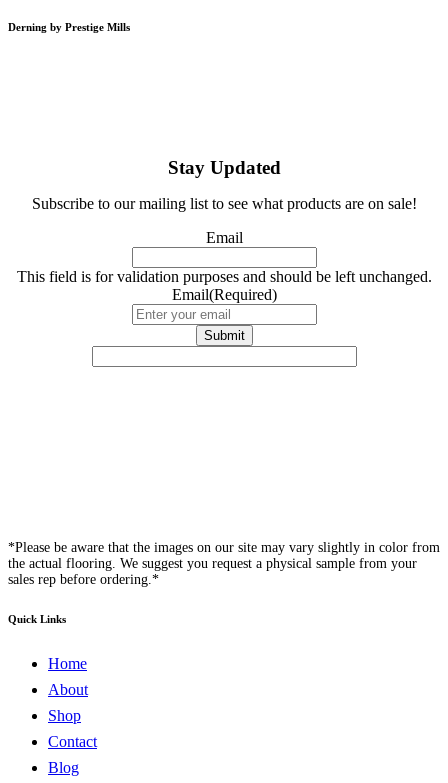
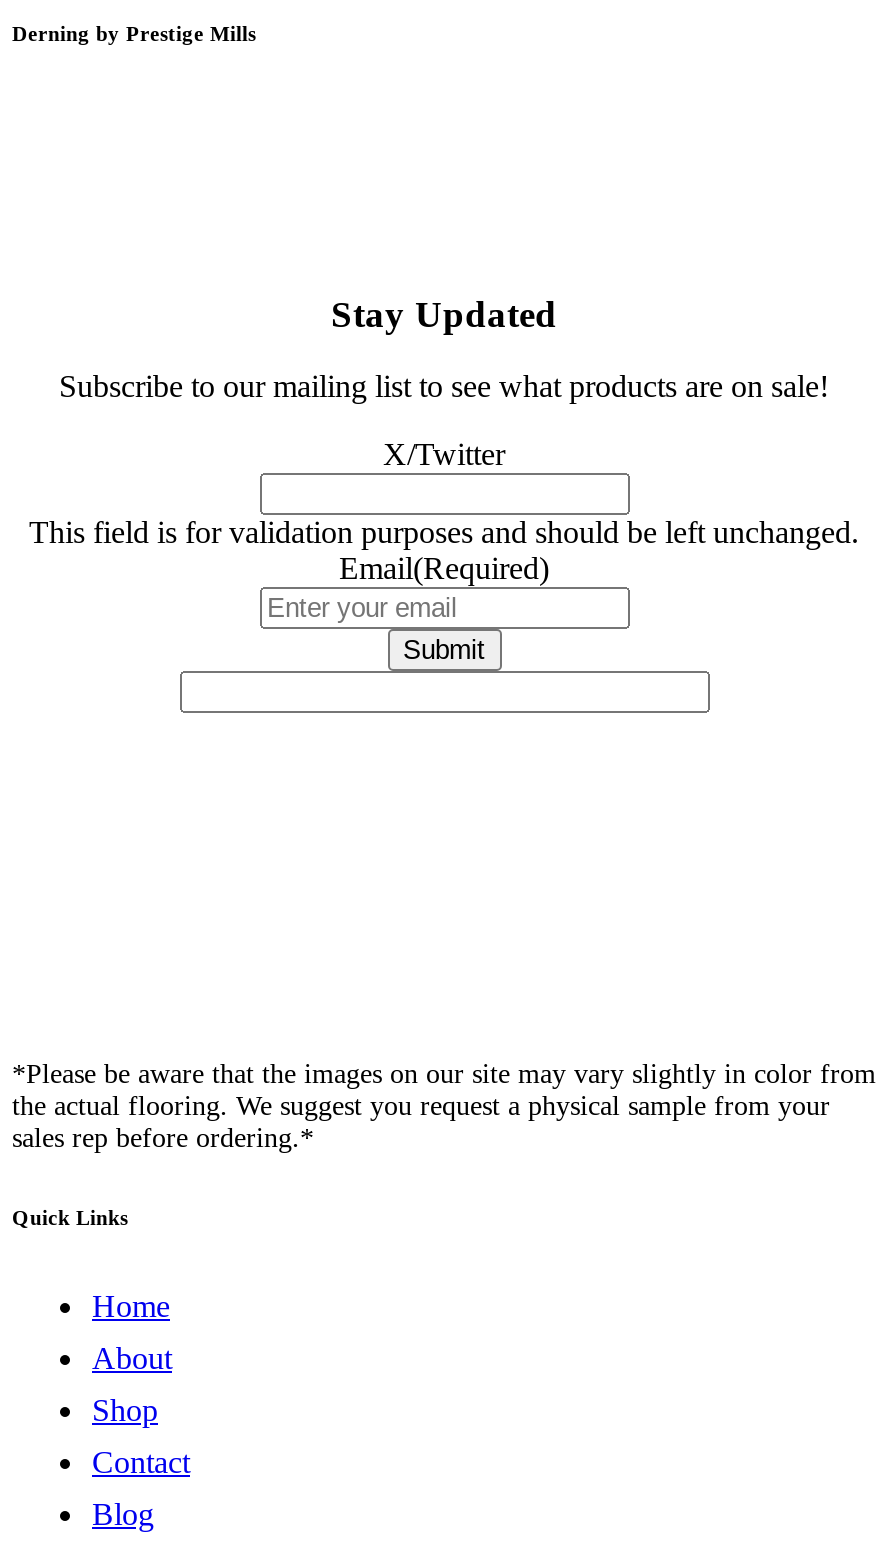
[205,229,242,246] Email -> [383,437,505,471] X/Twitter

